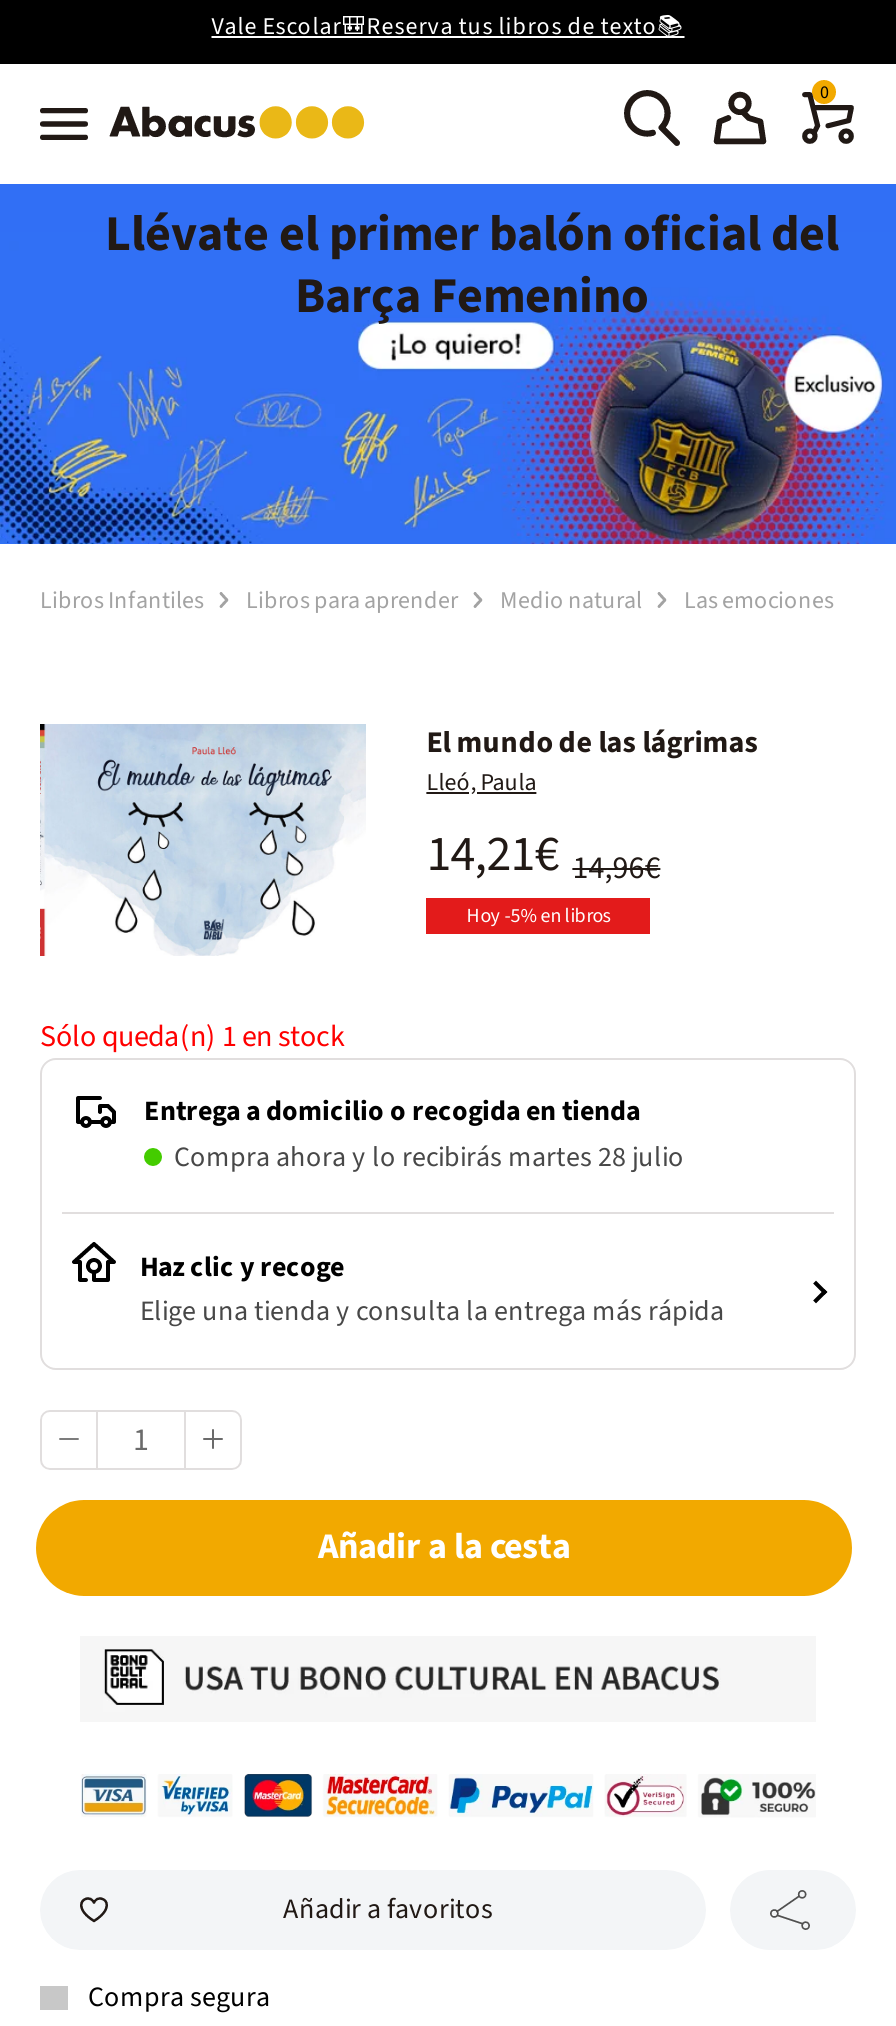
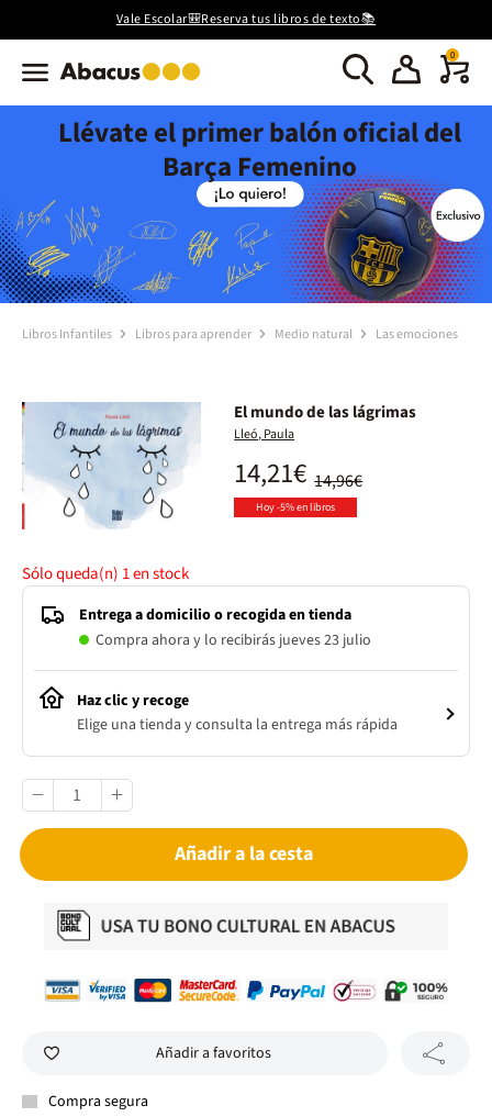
[174,1138,684,1178] Compra ahora y lo recibirás martes 28 julio -> [96,629,371,651] Compra ahora y lo recibirás jueves 23 julio

